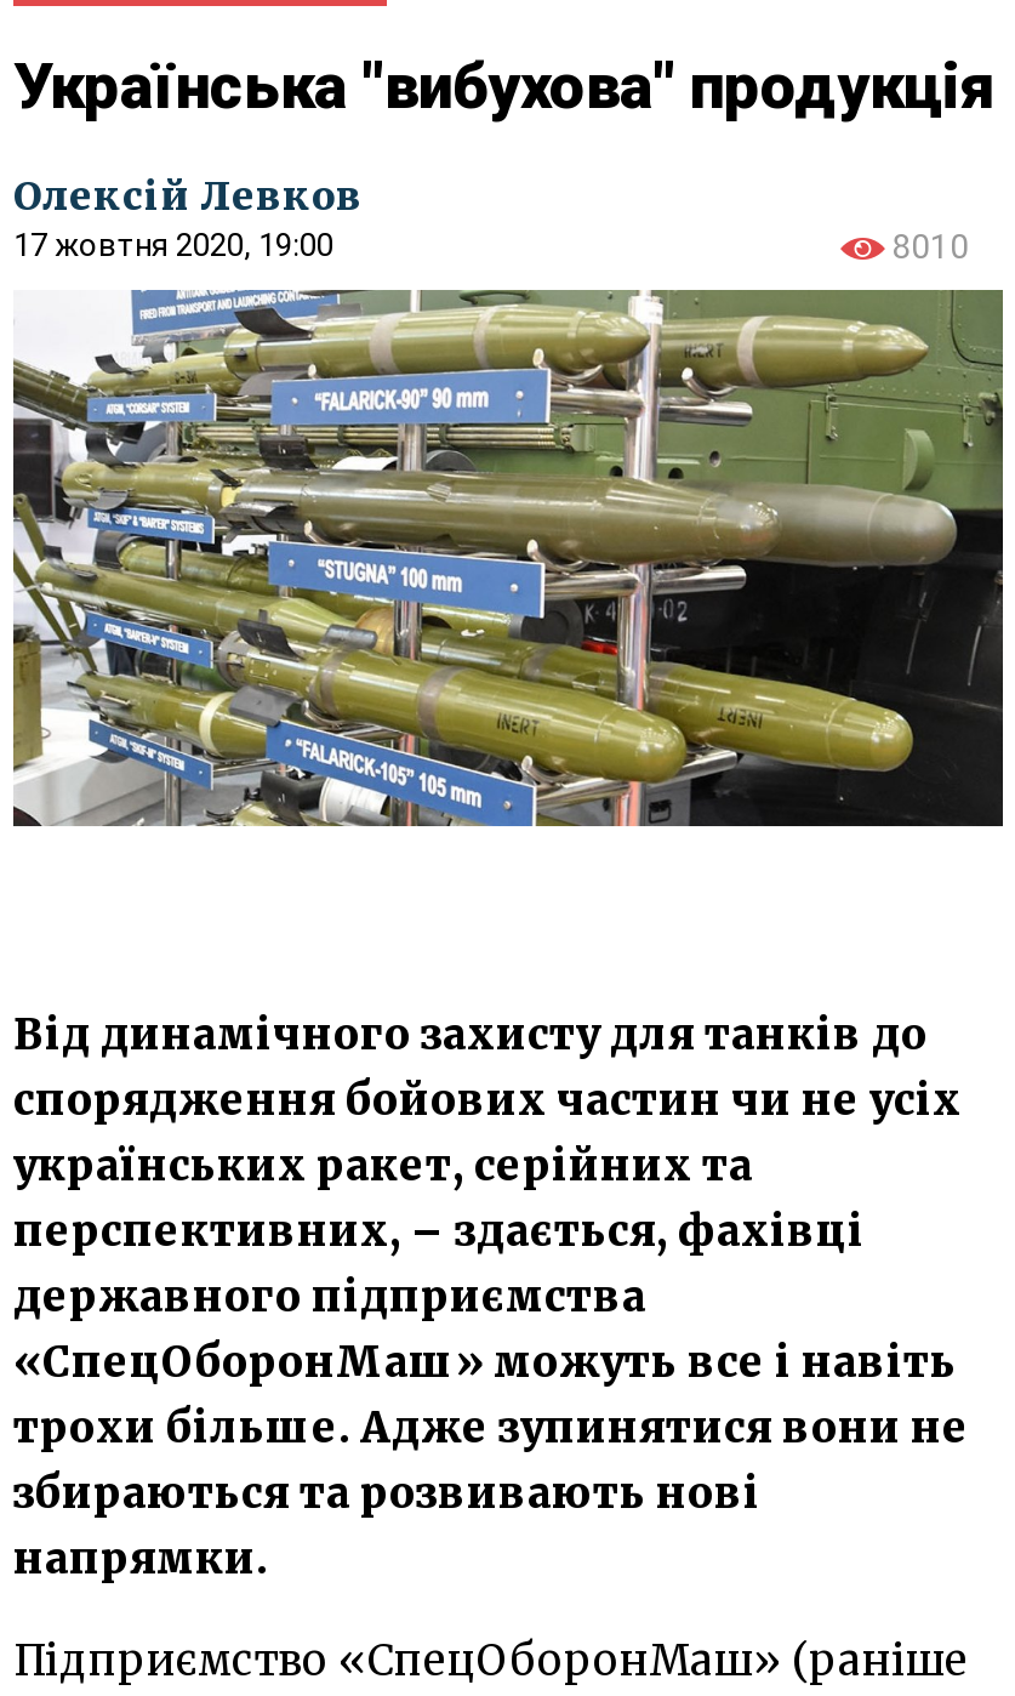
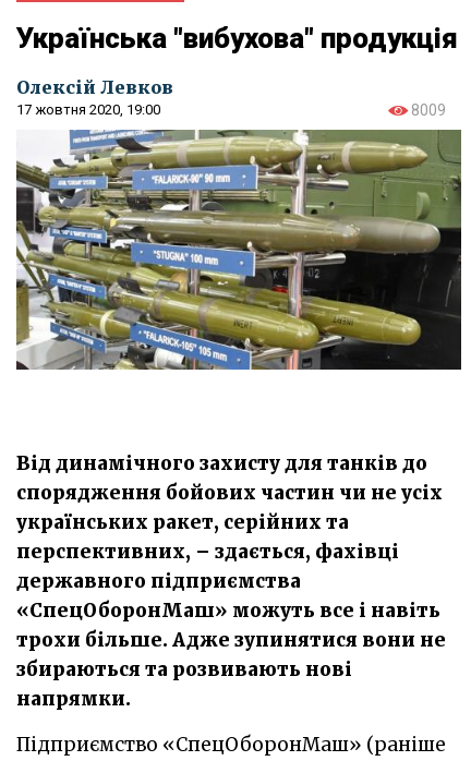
[884,226,969,265] 8010 -> [408,101,446,119] 8009

